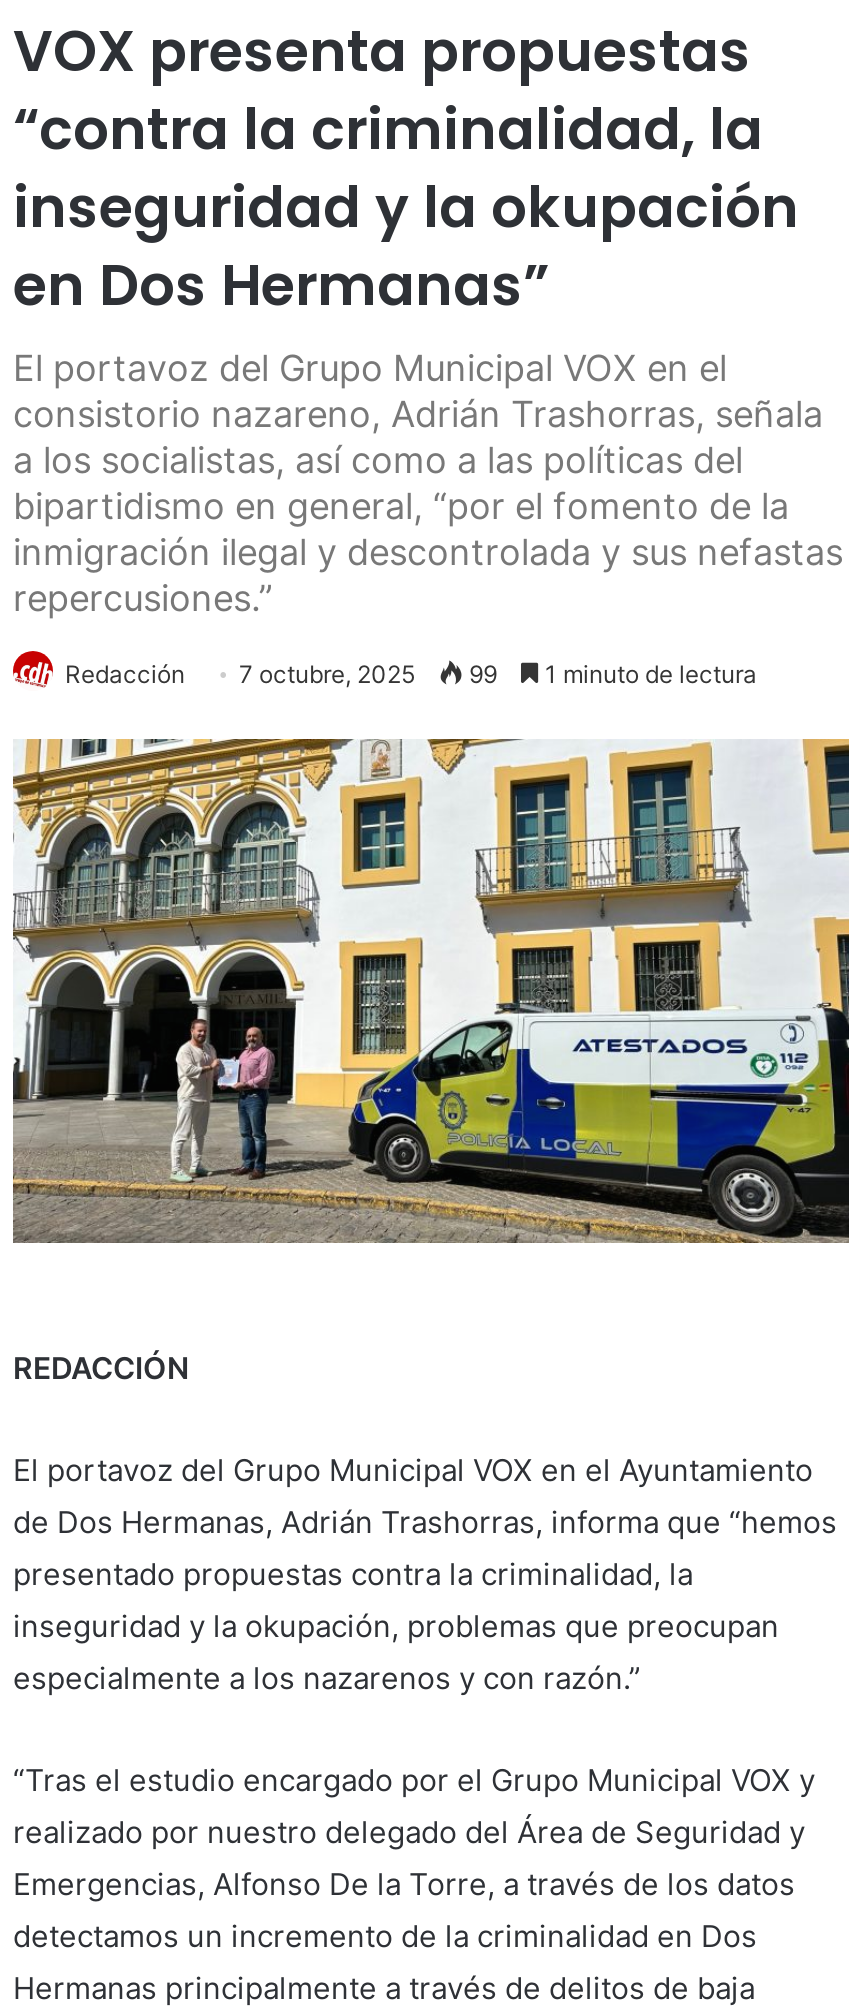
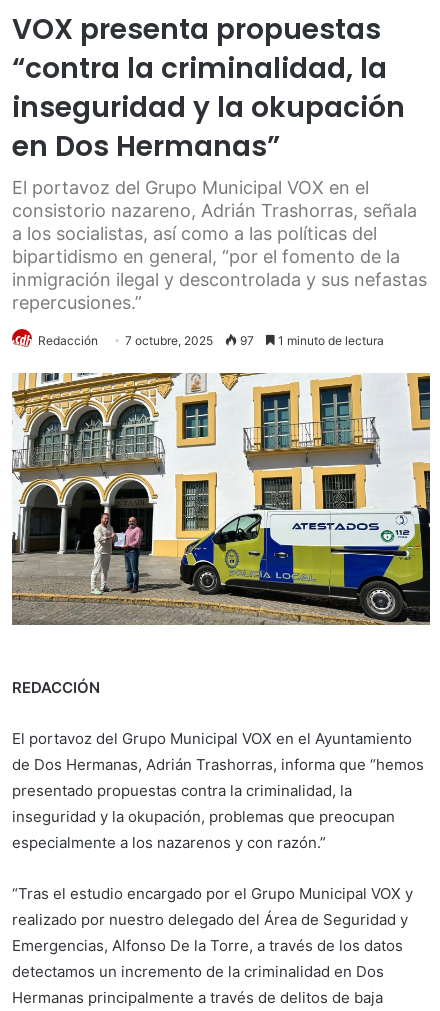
[65,659,757,689] Redacción 7 octubre, 2025 99 1 minuto de lectura -> [38,333,384,348] Redacción 7 octubre, 2025 97 1 minuto de lectura

